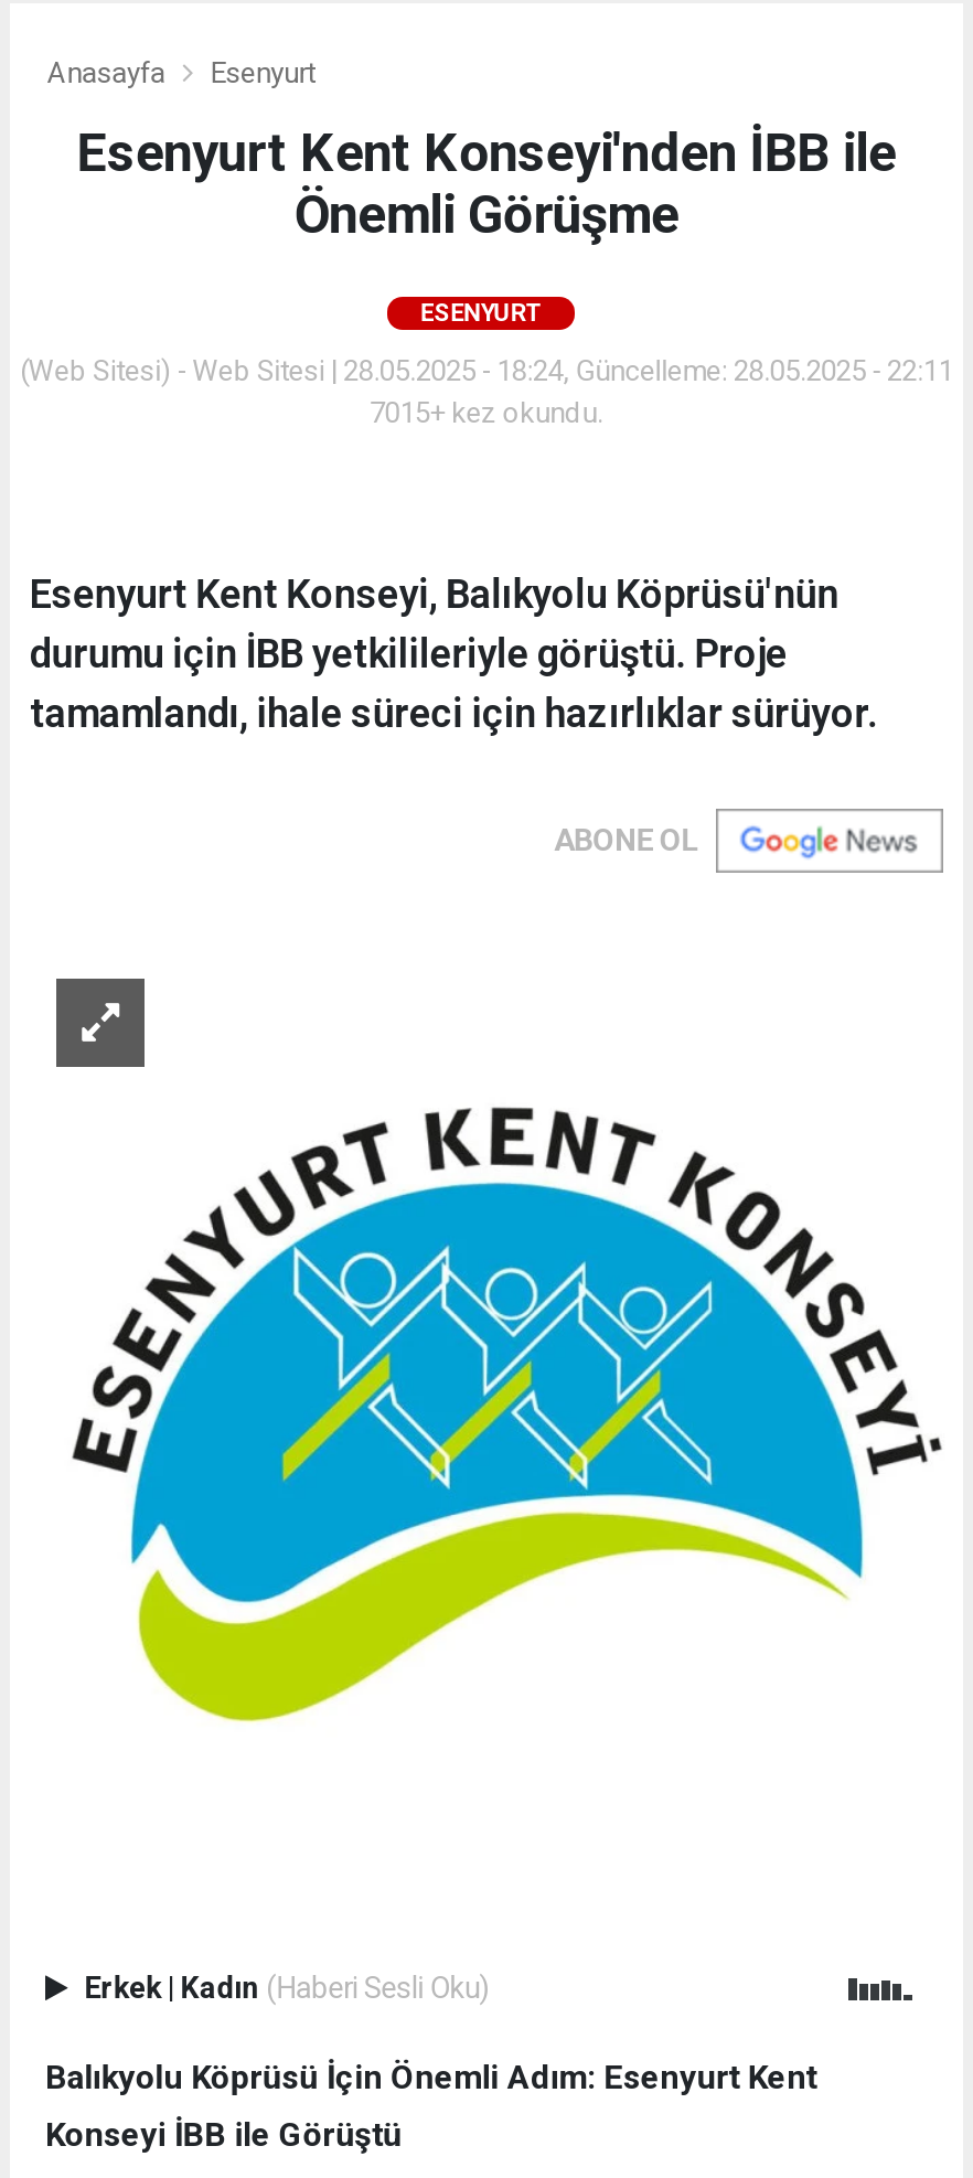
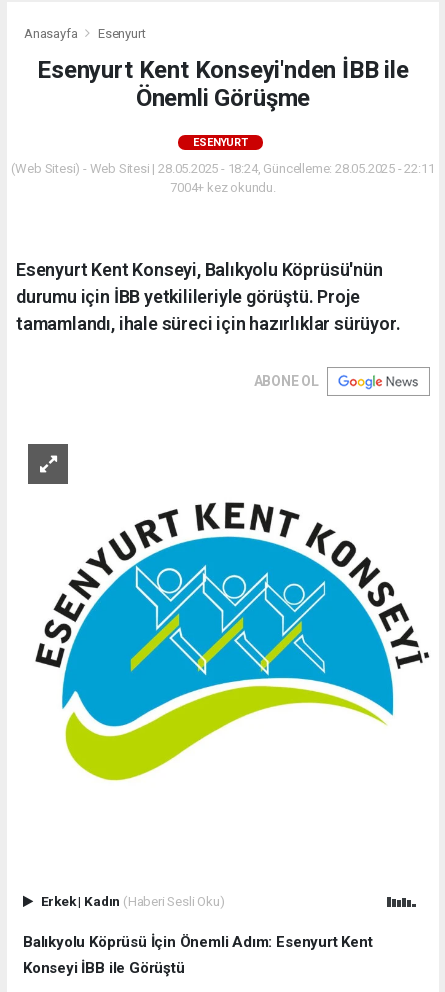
[370,395,603,428] 7015+ kez okundu. -> [170,179,276,194] 7004+ kez okundu.

